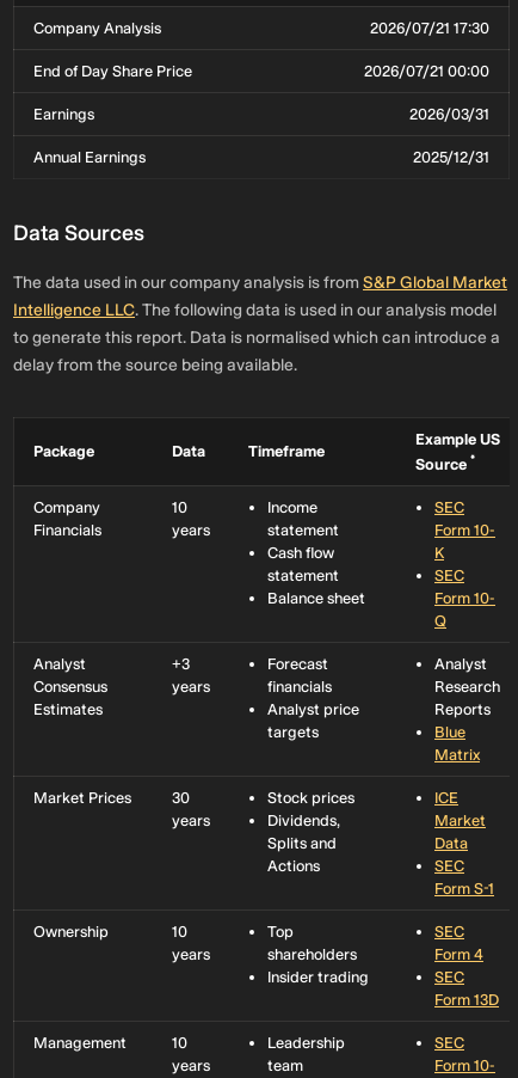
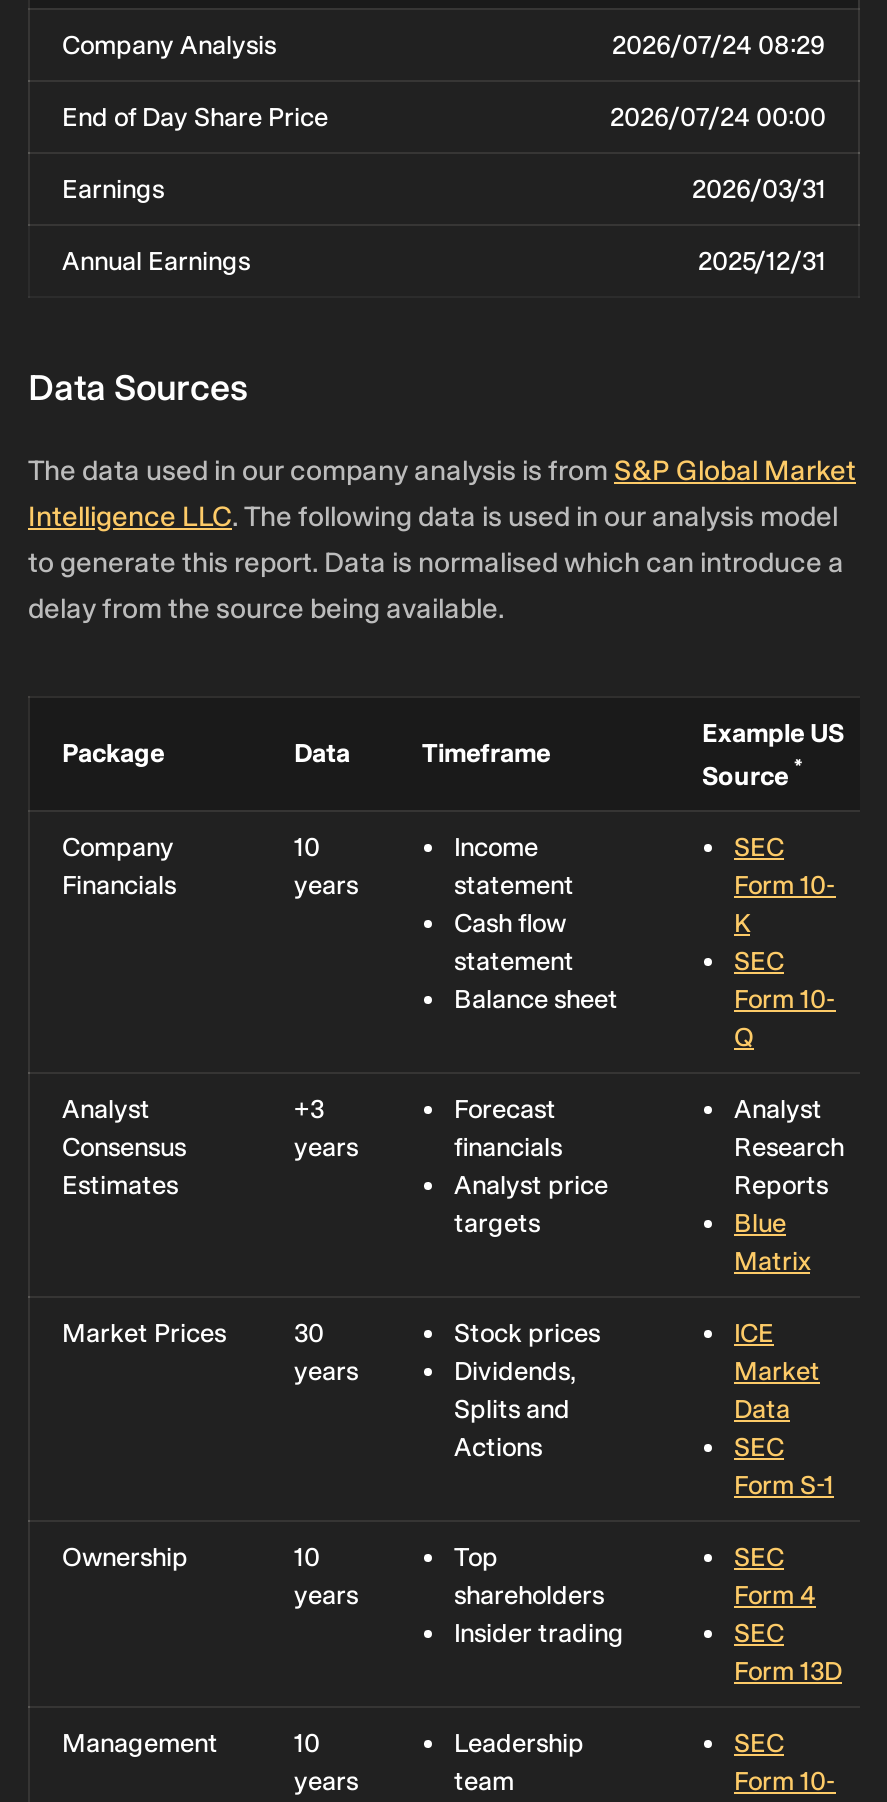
[370,19,489,37] 2026/07/21 17:30 -> [612,30,826,60] 2026/07/24 08:29
[364,62,489,80] 2026/07/21 00:00 -> [610,102,826,132] 2026/07/24 00:00

